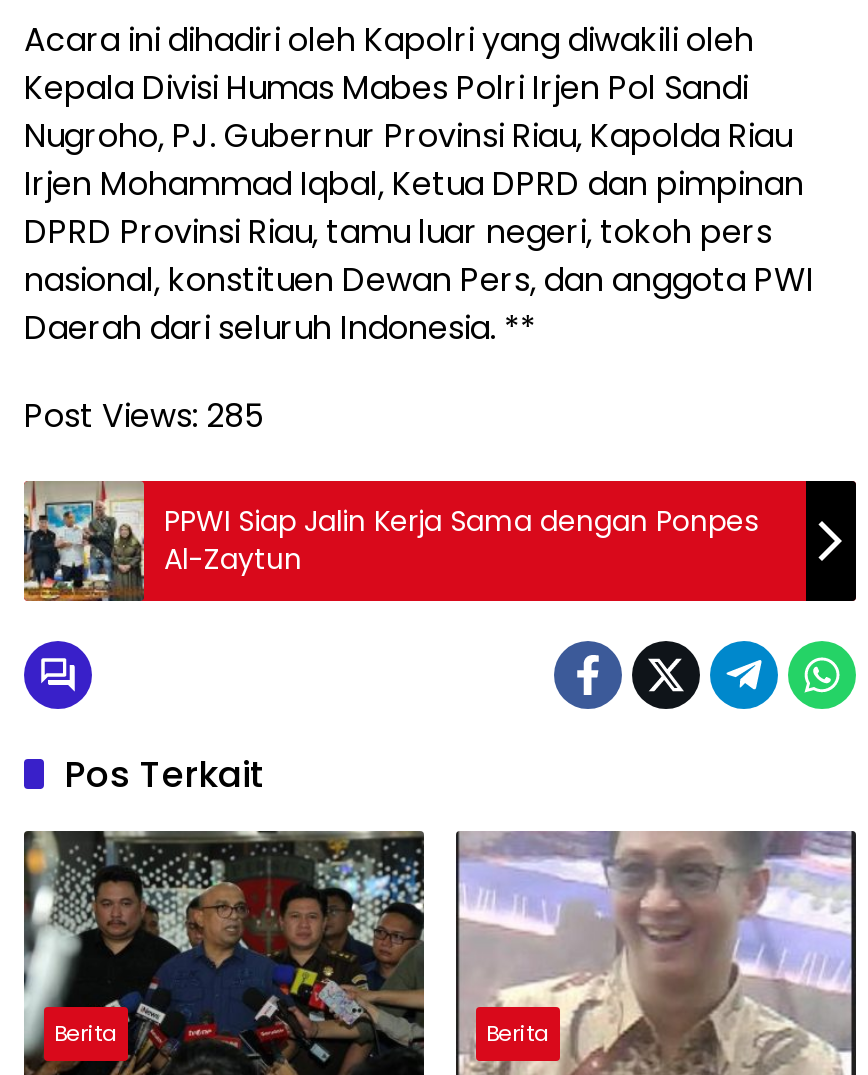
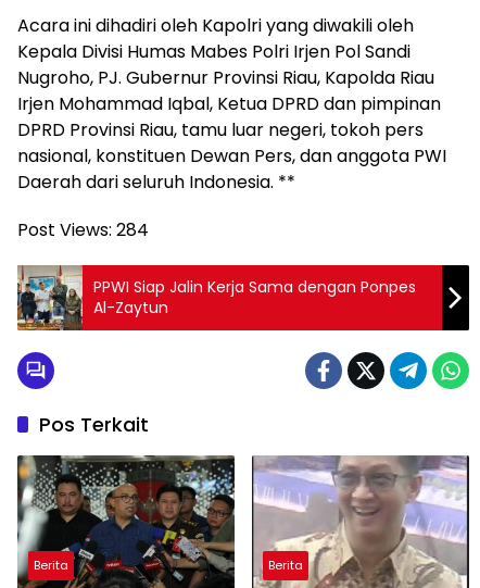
[24,392,264,438] Post Views: 285 -> [17,217,149,242] Post Views: 284

